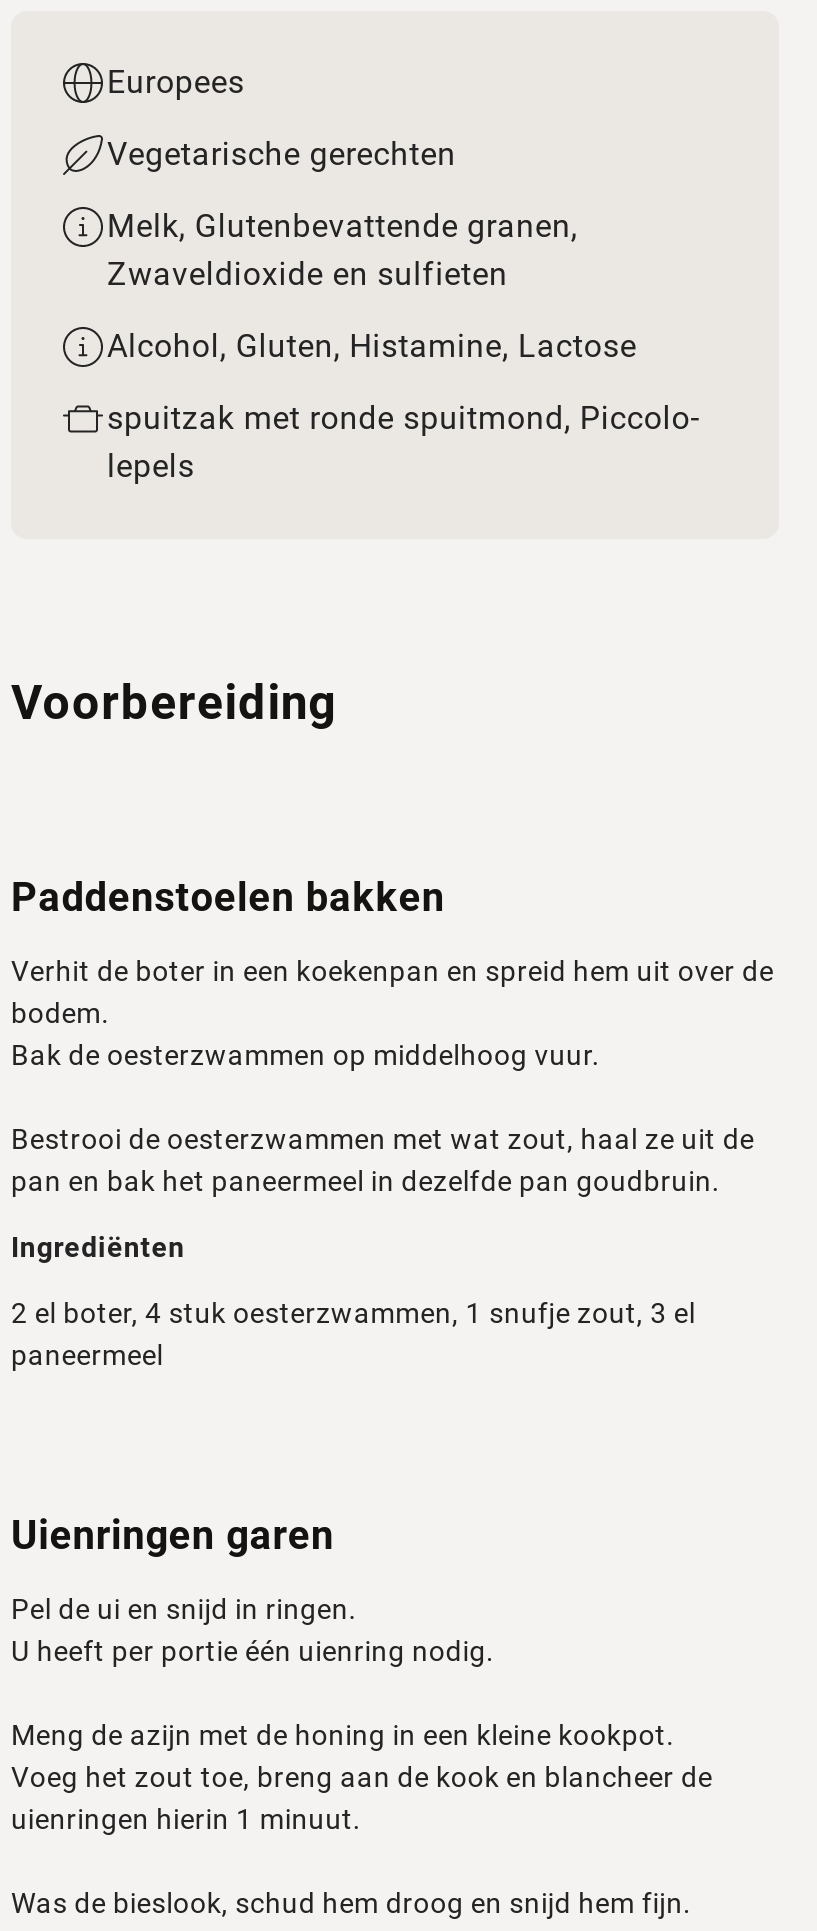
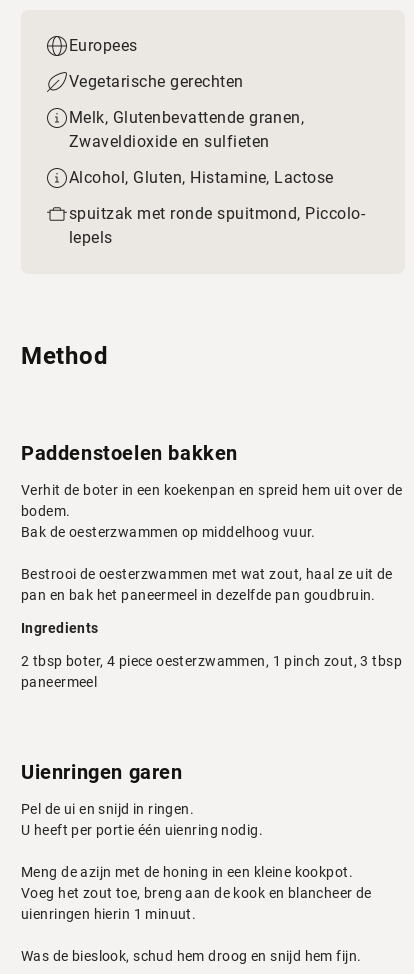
[11,675,338,731] Voorbereiding -> [21,342,108,370] Method
[11,1231,185,1263] Ingrediënten -> [21,620,99,636] Ingredients
[11,1297,696,1329] 2 el boter, 4 stuk oesterzwammen, 1 snufje zout, 3 el -> [21,653,402,669] 2 tbsp boter, 4 piece oesterzwammen, 1 pinch zout, 3 tbsp

